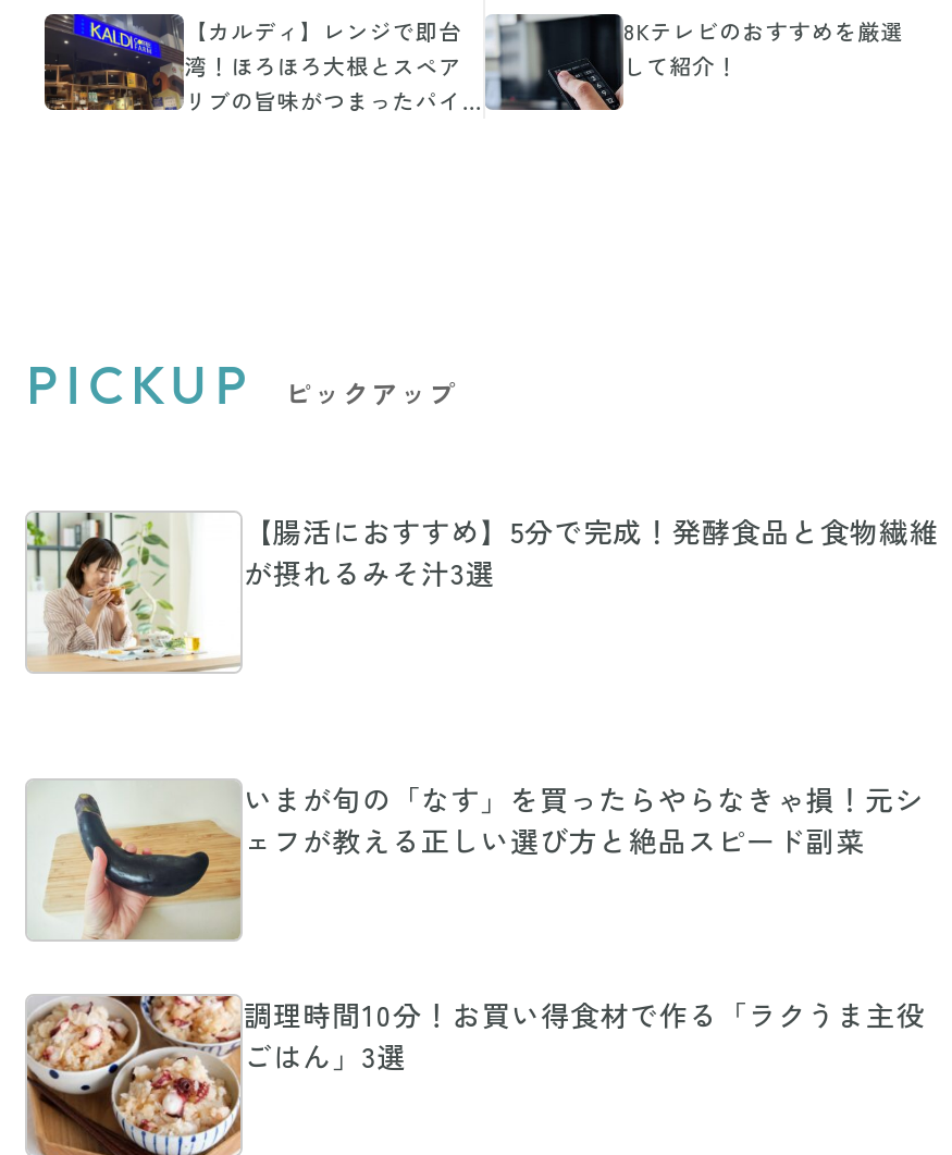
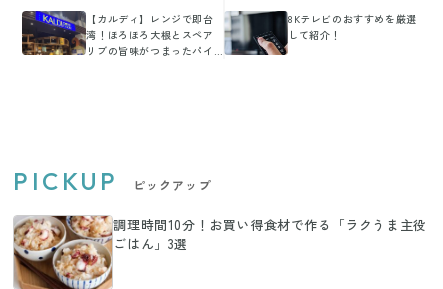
[27,511,939,674] [image] | 【腸活におすすめ】5分で完成！発酵食品と食物繊維 | が摂れるみそ汁3選 -> none
[32,778,924,942] [image] | いまが旬の「なす」を買ったらやらなきゃ損！元シ | ェフが教える正しい選び方と絶品スピード副菜 -> none

